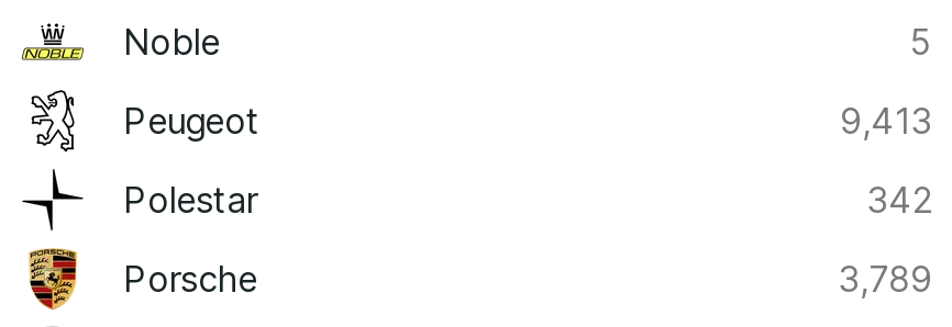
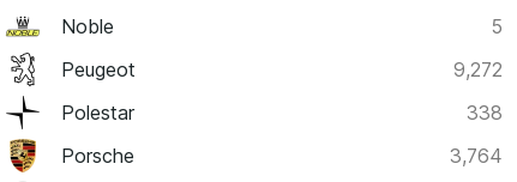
[840,98,932,142] 9,413 -> [453,57,503,81] 9,272
[866,177,932,221] 342 -> [467,100,503,124] 338
[838,256,932,300] 3,789 -> [450,143,503,167] 3,764

